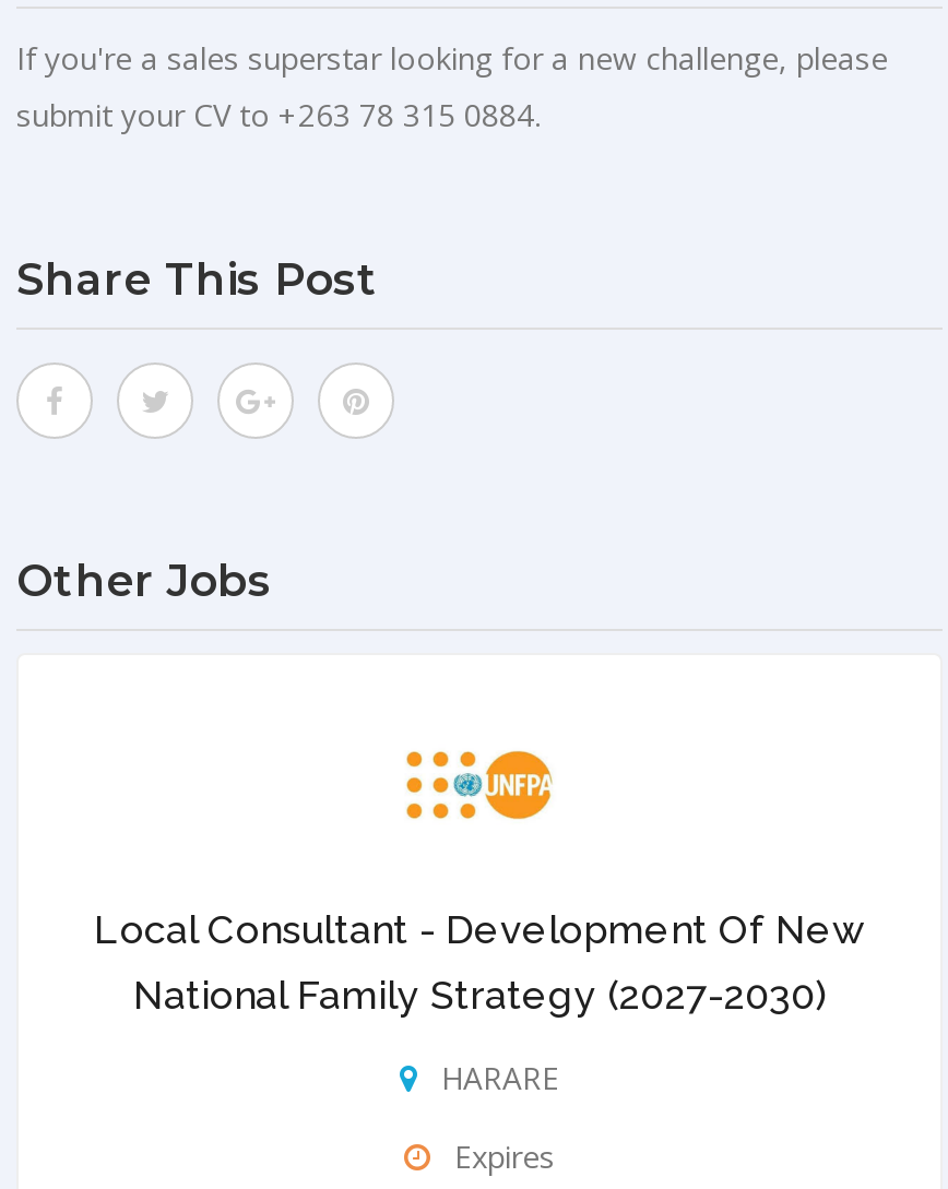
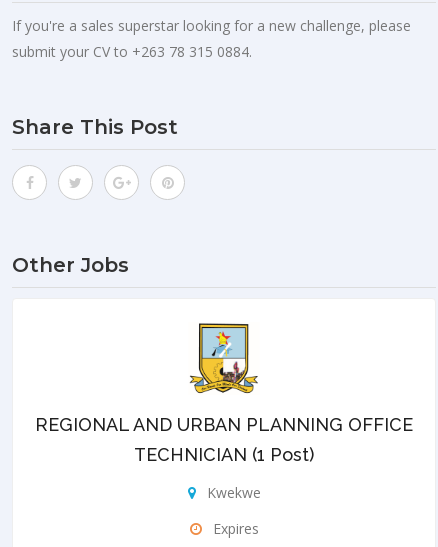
[94,708,865,1018] [image] | Local Consultant - Development Of New | National Family Strategy (2027-2030) -> [35,322,413,465] [image] | REGIONAL AND URBAN PLANNING OFFICE | TECHNICIAN (1 Post)
[432,1057,559,1098] HARARE -> [202,483,260,502] Kwekwe

